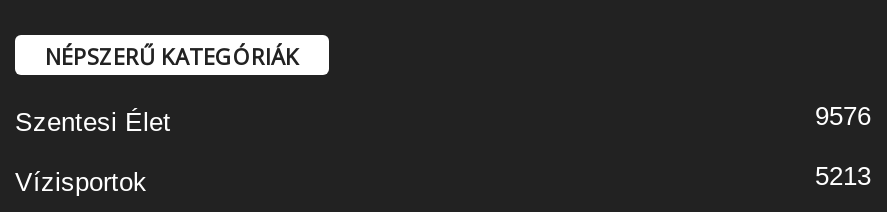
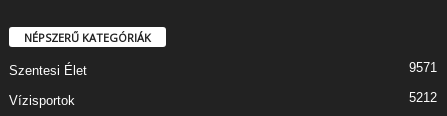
[815,100,871,130] 9576 -> [409,60,437,75] 9571
[815,160,871,190] 5213 -> [409,90,437,105] 5212

